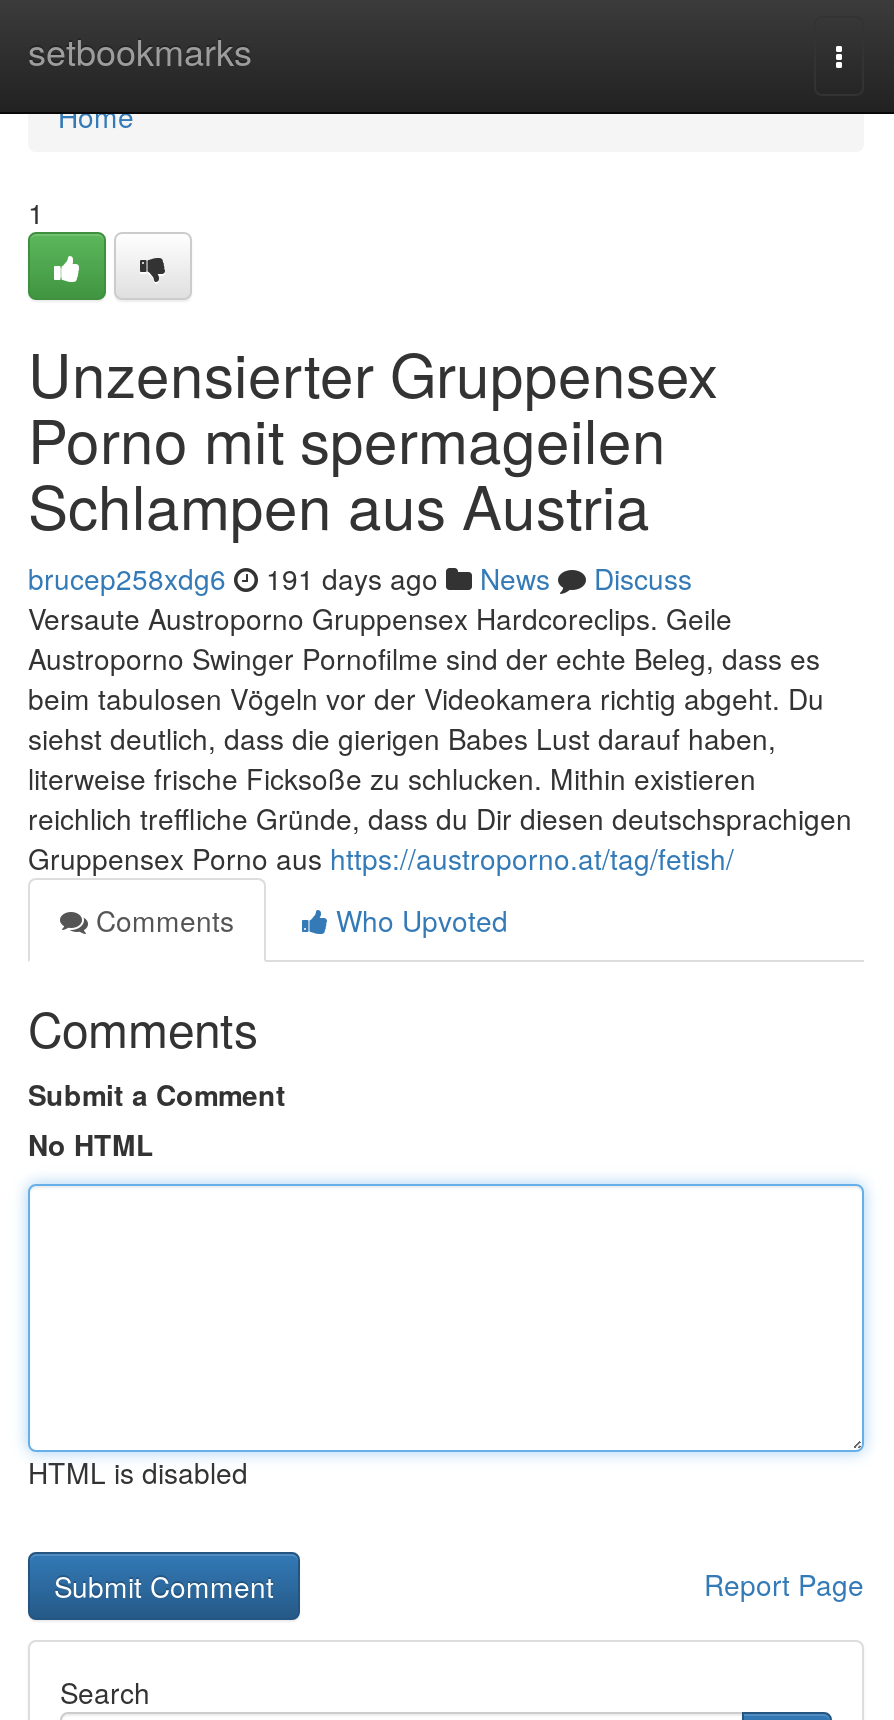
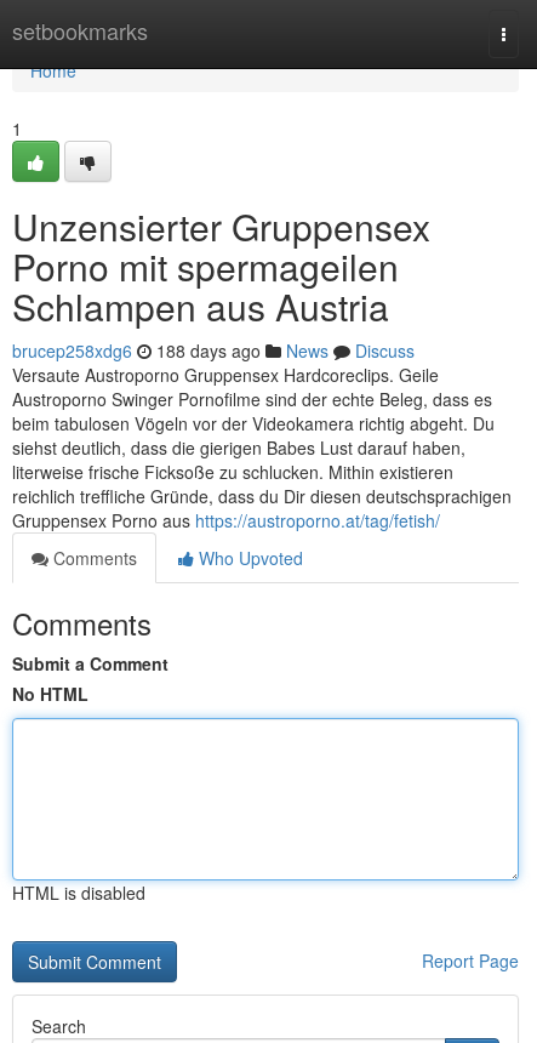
[28,558,692,598] brucep258xdg6 191 days ago News Discuss -> [12,338,415,363] brucep258xdg6 188 days ago News Discuss

